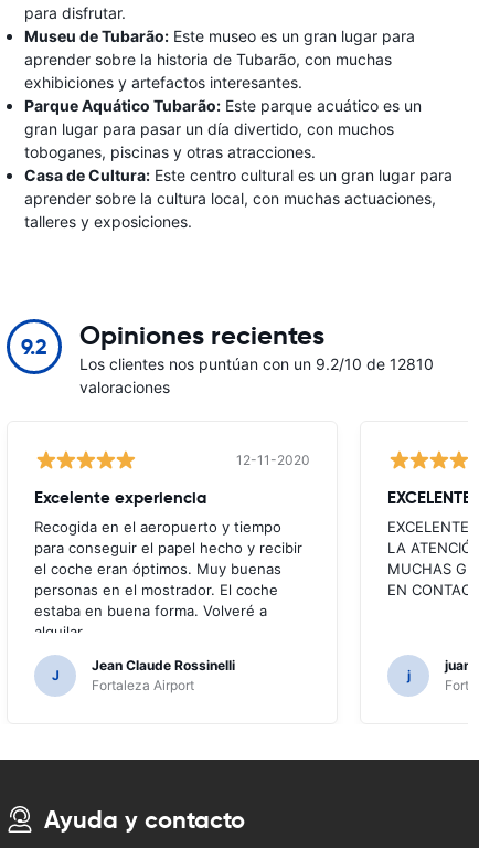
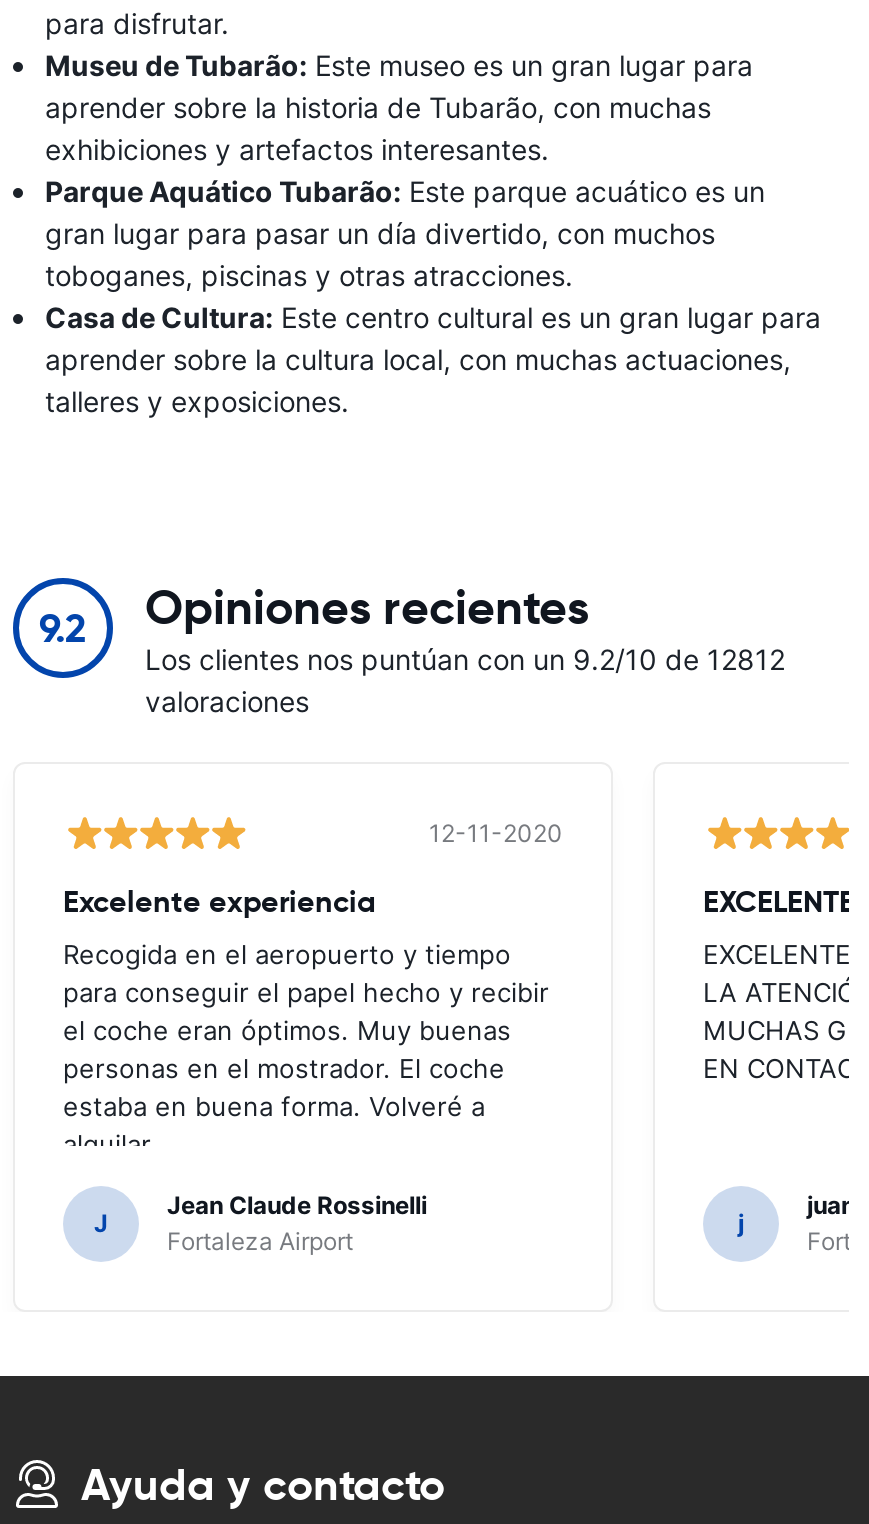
[79,354,434,373] Los clientes nos puntúan con un 9.2/10 de 12810 -> [145,642,785,676] Los clientes nos puntúan con un 9.2/10 de 12812

